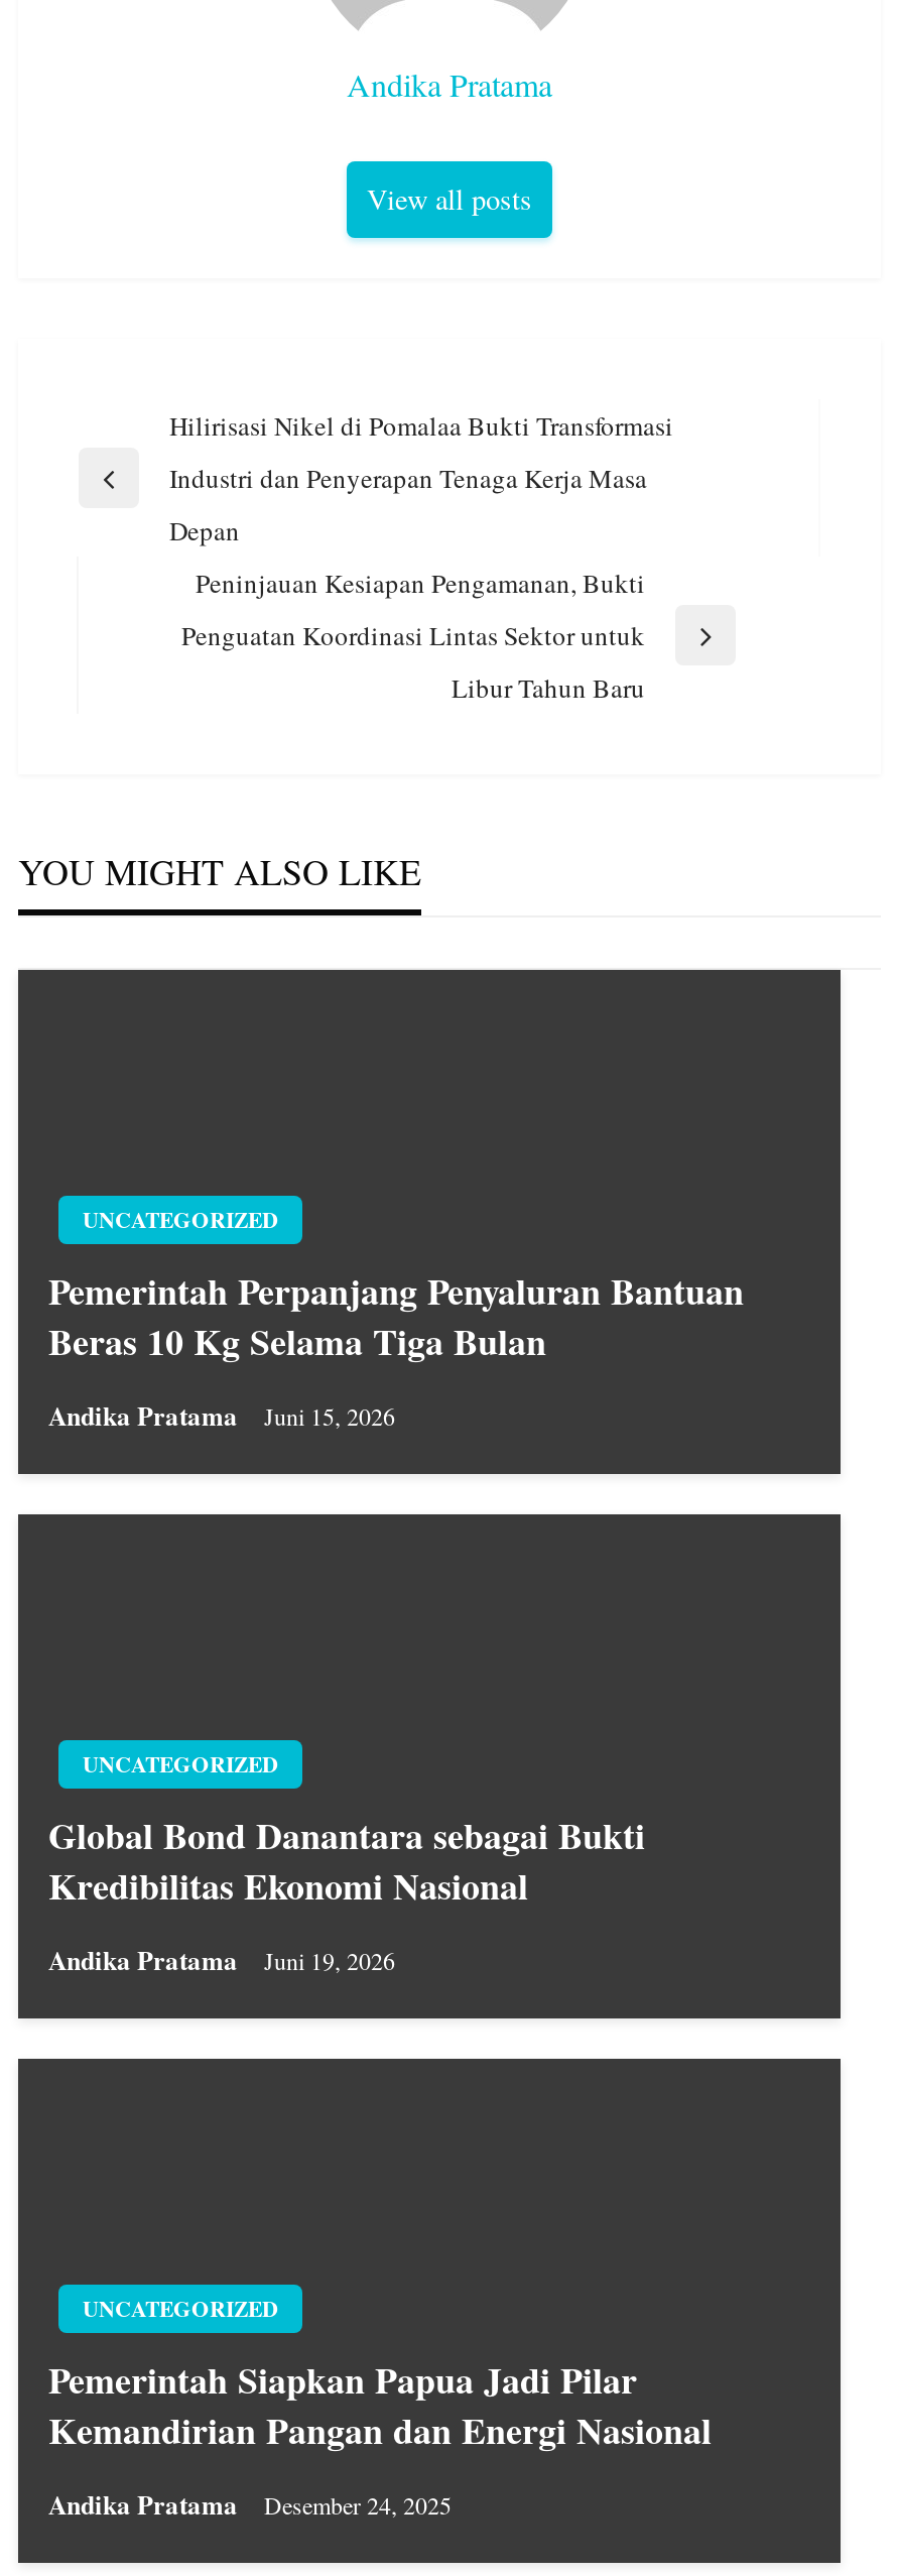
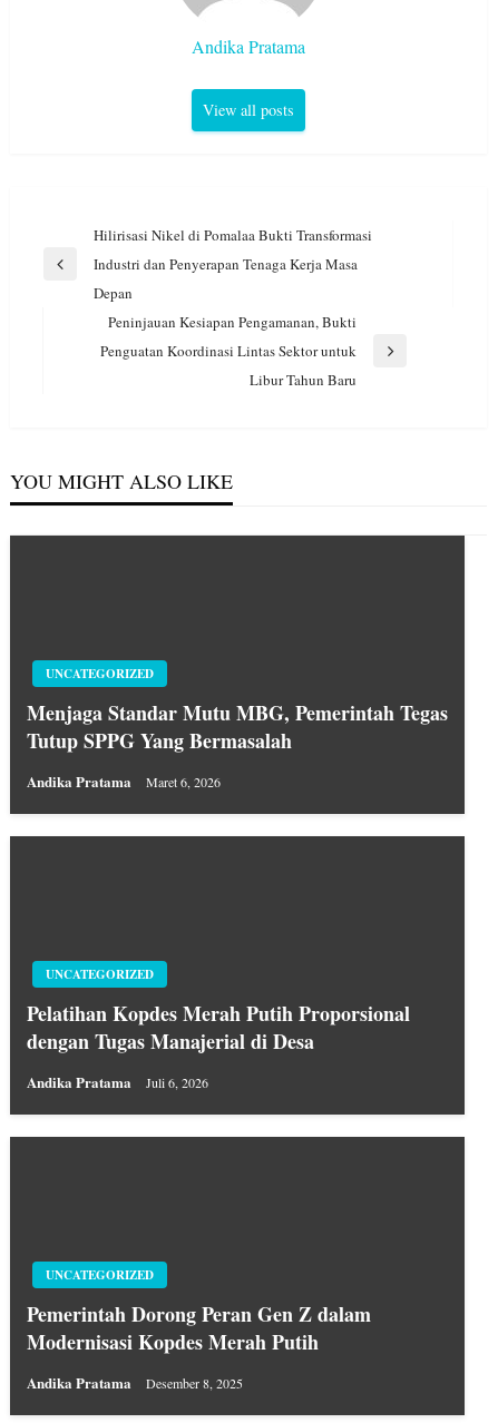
[48,1265,744,1368] Pemerintah Perpanjang Penyaluran Bantuan | Beras 10 Kg Selama Tiga Bulan -> [27,698,448,755] Menjaga Standar Mutu MBG, Pemerintah Tegas | Tutup SPPG Yang Bermasalah
[48,1396,395,1435] Andika Pratama Juni 15, 2026 -> [27,771,221,792] Andika Pratama Maret 6, 2026
[48,1809,645,1912] Global Bond Danantara sebagai Bukti | Kredibilitas Ekonomi Nasional -> [27,999,410,1056] Pelatihan Kopdes Merah Putih Proporsional | dengan Tugas Manajerial di Desa
[48,1941,395,1979] Andika Pratama Juni 19, 2026 -> [27,1072,208,1093] Andika Pratama Juli 6, 2026
[48,2354,712,2456] Pemerintah Siapkan Papua Jadi Pilar | Kemandirian Pangan dan Energi Nasional -> [27,1300,371,1356] Pemerintah Dorong Peran Gen Z dalam | Modernisasi Kopdes Merah Putih
[48,2485,452,2524] Andika Pratama Desember 24, 2025 -> [27,1372,243,1393] Andika Pratama Desember 8, 2025

